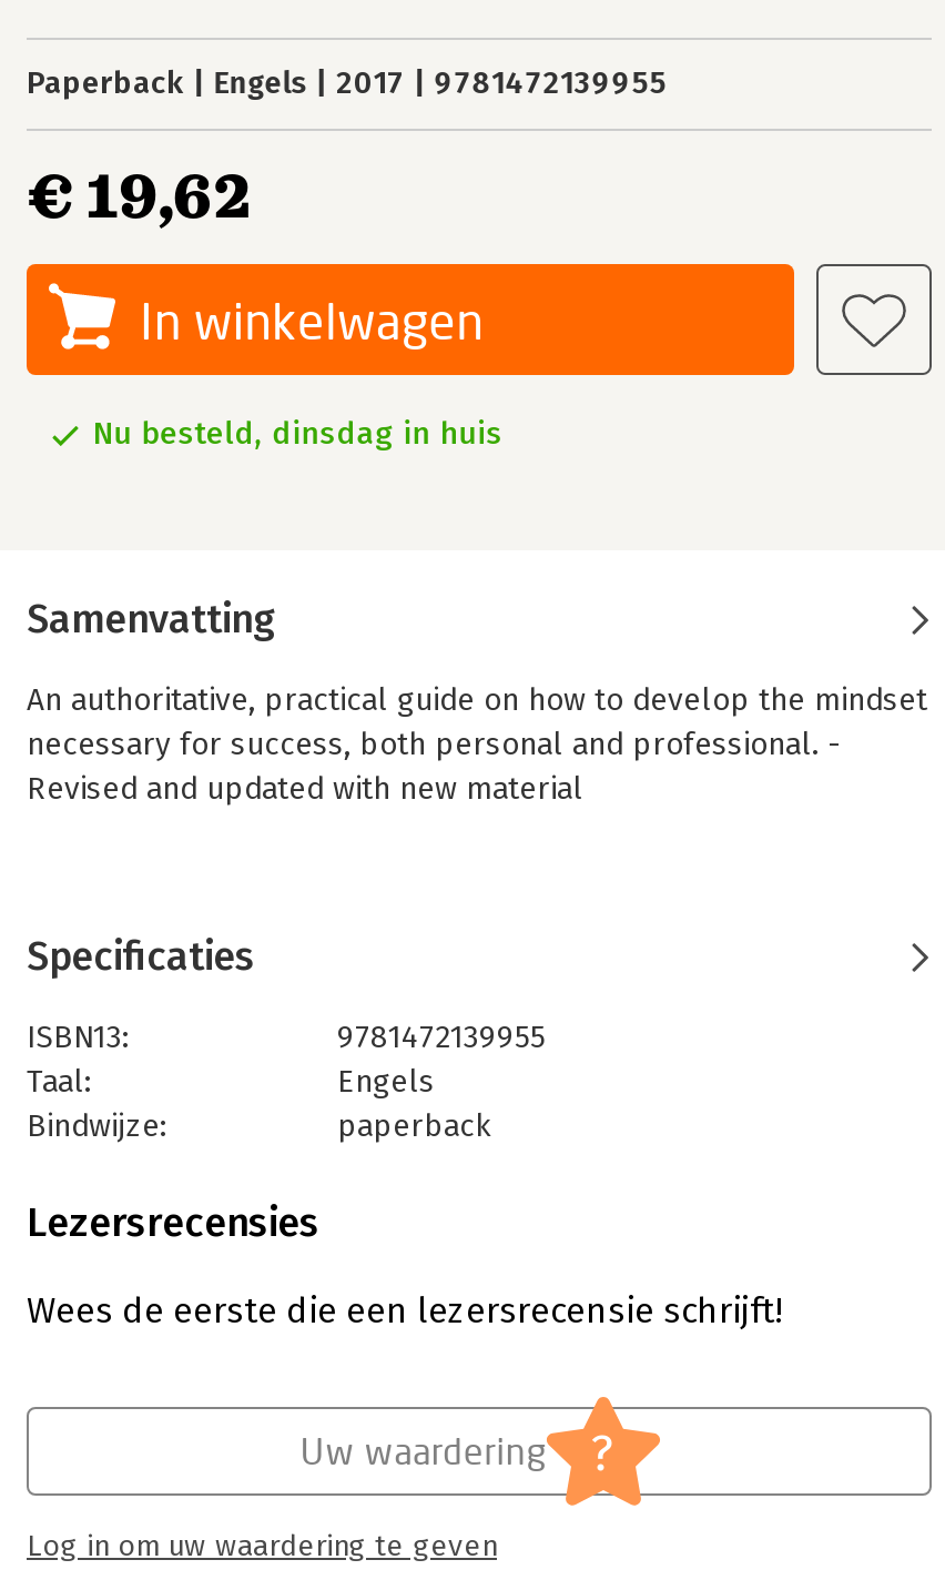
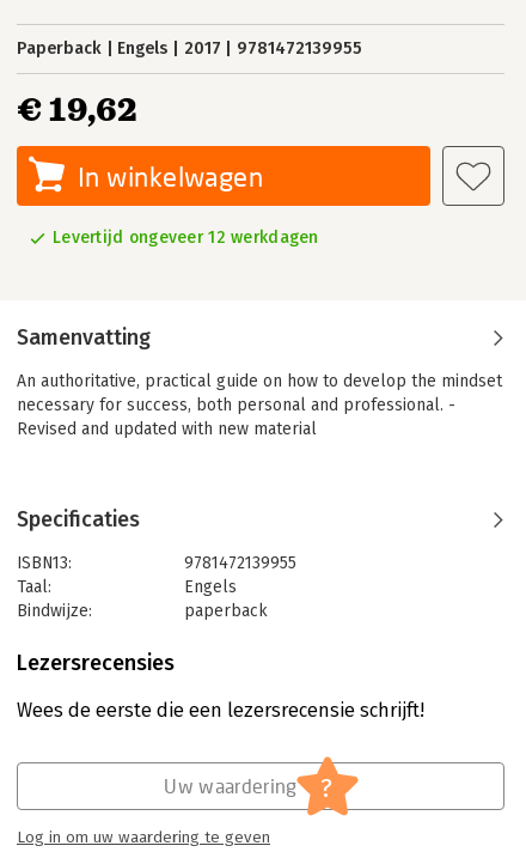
[93,415,503,453] Nu besteld, dinsdag in huis -> [53,227,319,248] Levertijd ongeveer 12 werkdagen

